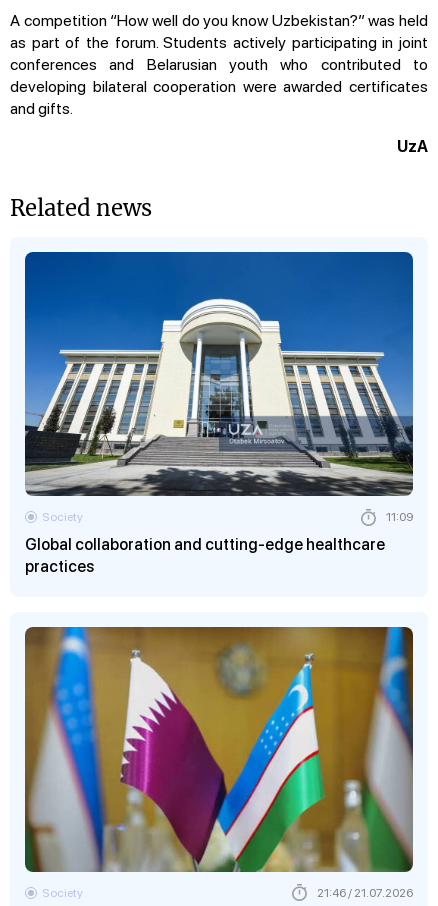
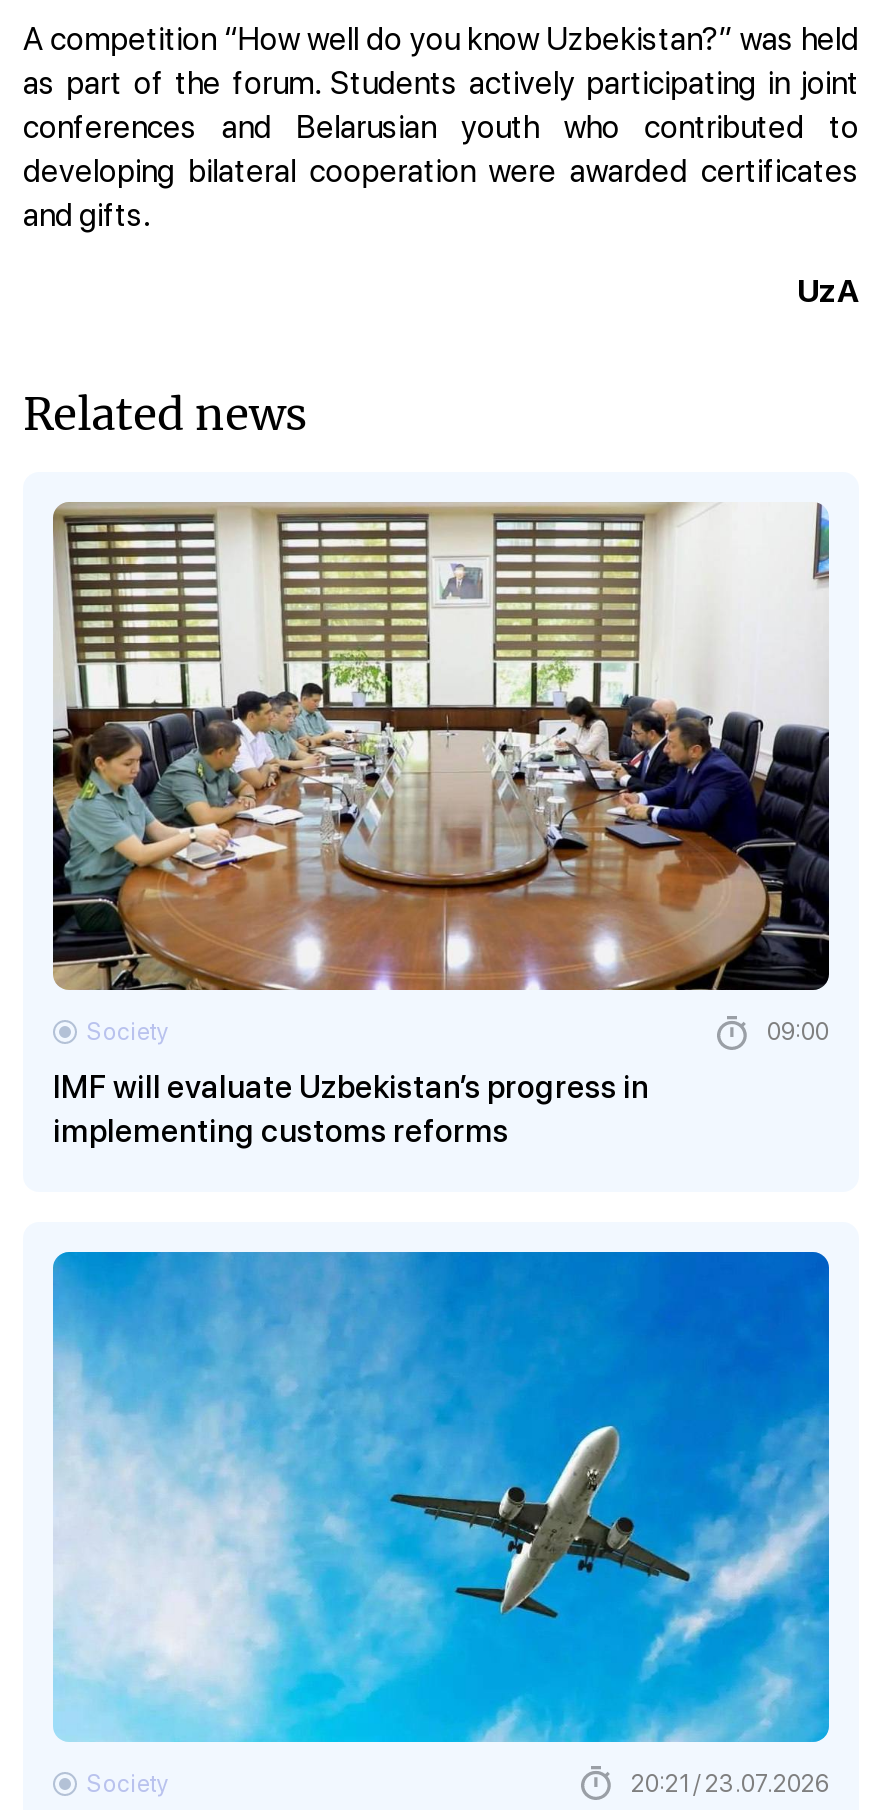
[24,251,414,525] [image] | 11:09 -> [51,502,831,1049] [image] | 09:00
[25,533,385,577] Global collaboration and cutting-edge healthcare | practices -> [53,1065,649,1153] IMF will evaluate Uzbekistan’s progress in | implementing customs reforms
[24,626,414,901] [image] | 21:46 / 21.07.2026 -> [51,1250,831,1799] [image] | 20:21 / 23.07.2026

